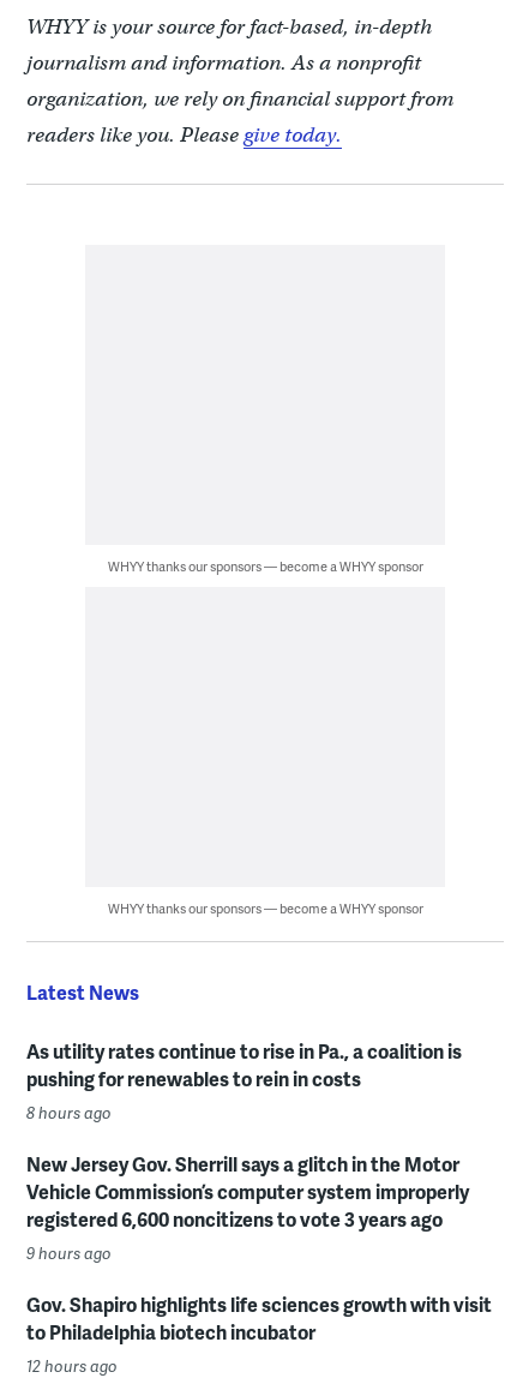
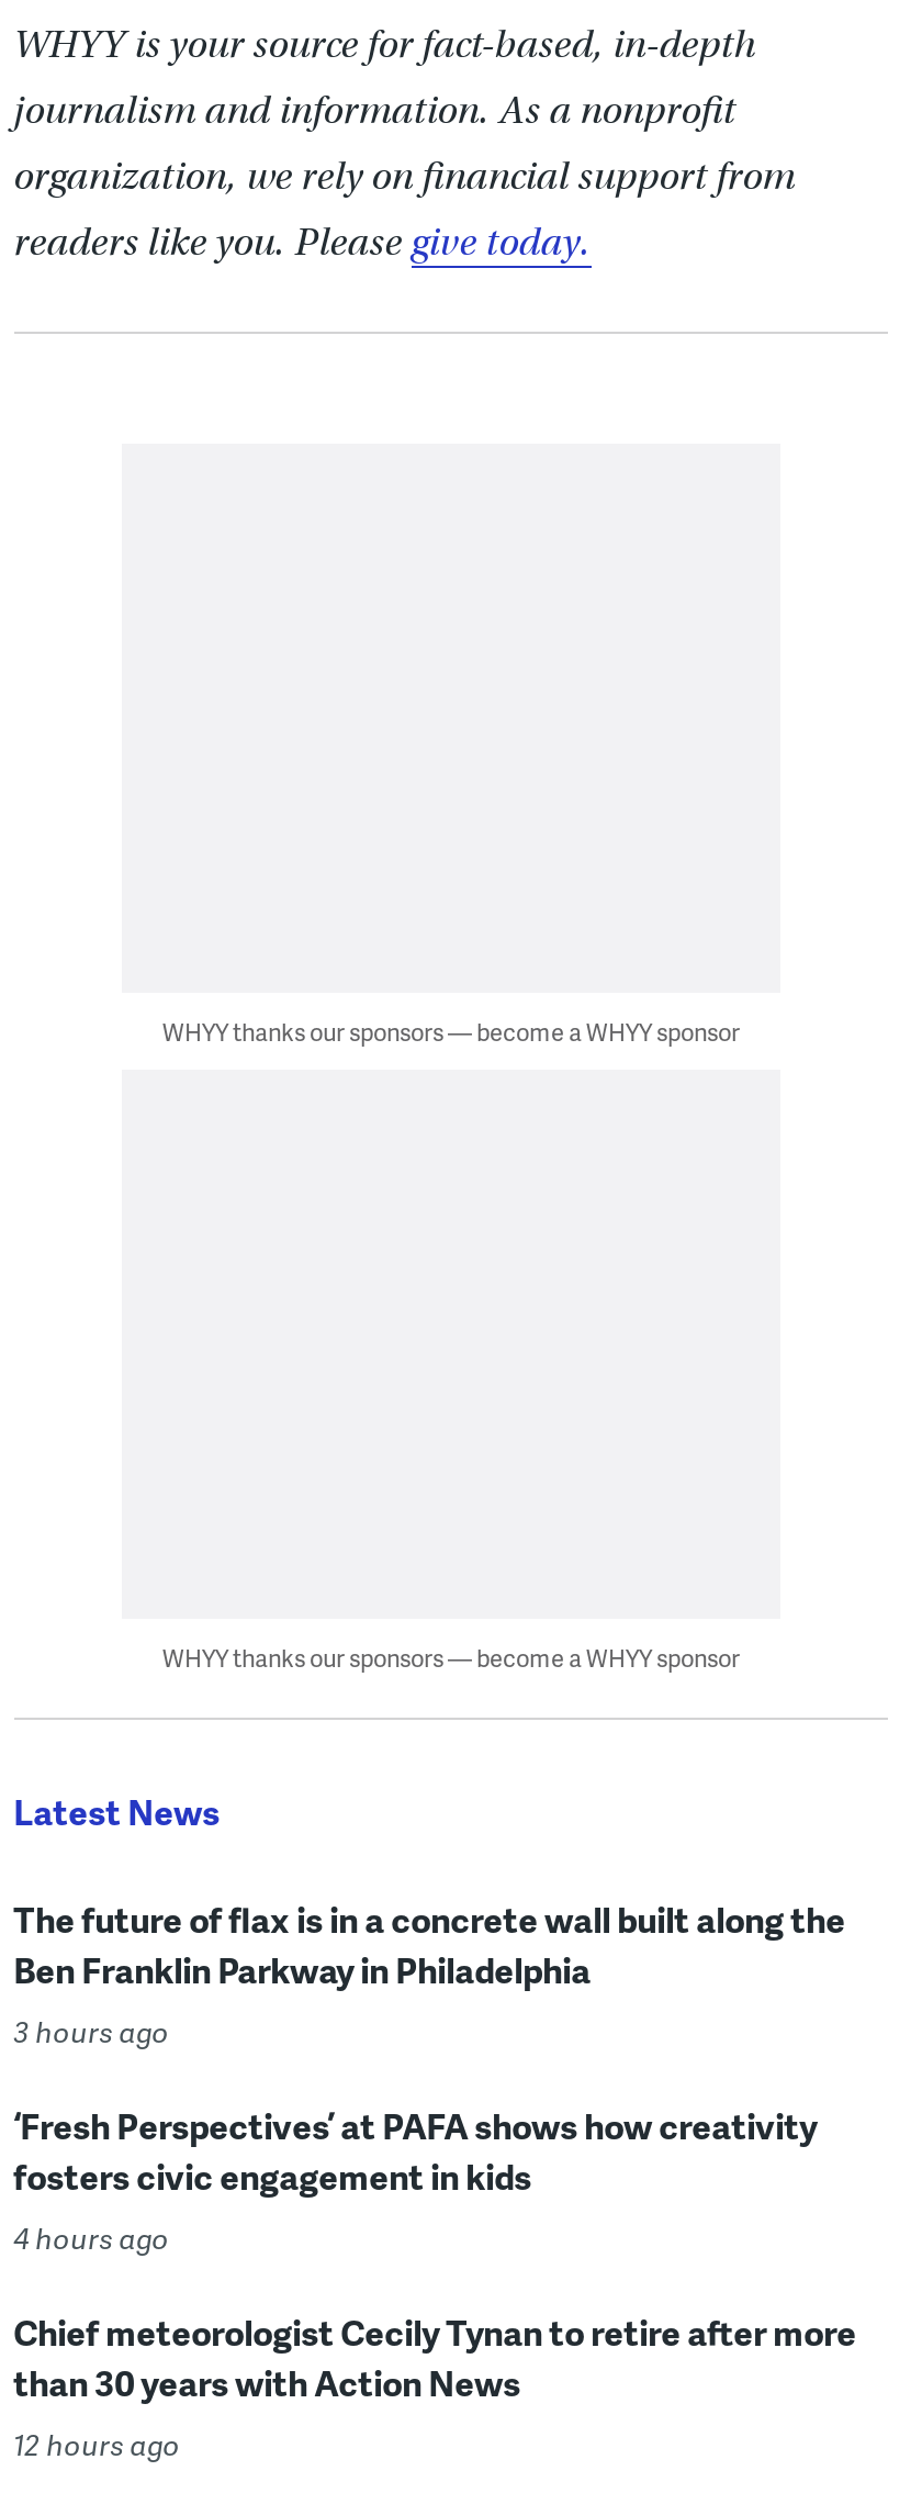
[26,1037,461,1124] As utility rates continue to rise in Pa., a coalition is | pushing for renewables to rein in costs | 8 hours ago -> [13,1894,845,2052] The future of flax is in a concrete wall built along the | Ben Franklin Parkway in Philadelphia | 3 hours ago
[26,1150,469,1264] New Jersey Gov. Sherrill says a glitch in the Motor | Vehicle Commission’s computer system improperly | registered 6,600 noncitizens to vote 3 years ago | 9 hours ago -> [13,2100,817,2259] ‘Fresh Perspectives’ at PAFA shows how creativity | fosters civic engagement in kids | 4 hours ago
[26,1291,491,1346] Gov. Shapiro highlights life sciences growth with visit | to Philadelphia biotech incubator -> [13,2307,856,2408] Chief meteorologist Cecily Tynan to retire after more | than 30 years with Action News

